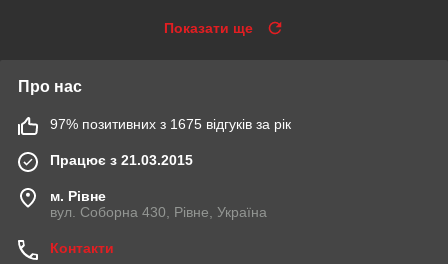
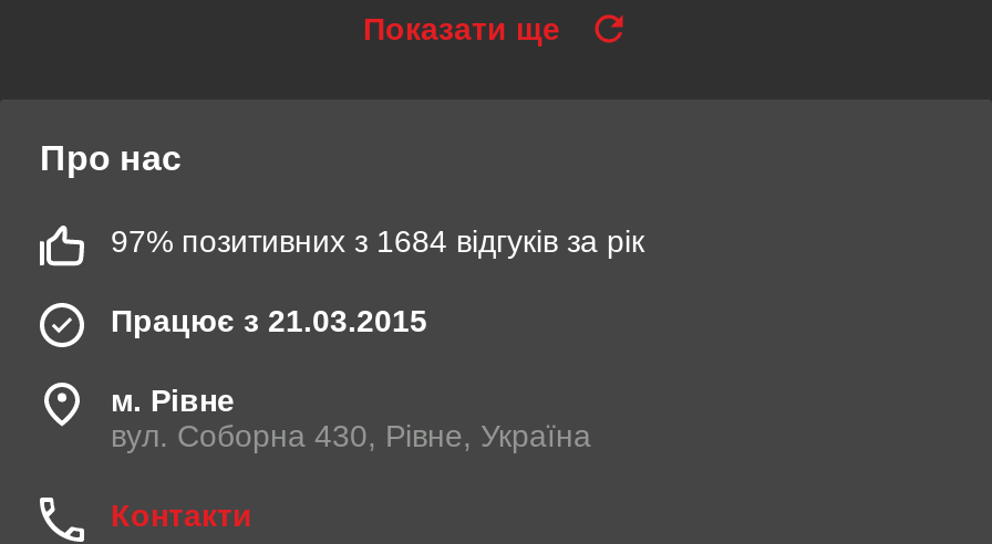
[50,116,291,132] 97% позитивних з 1675 відгуків за рік -> [111,223,644,258] 97% позитивних з 1684 відгуків за рік

